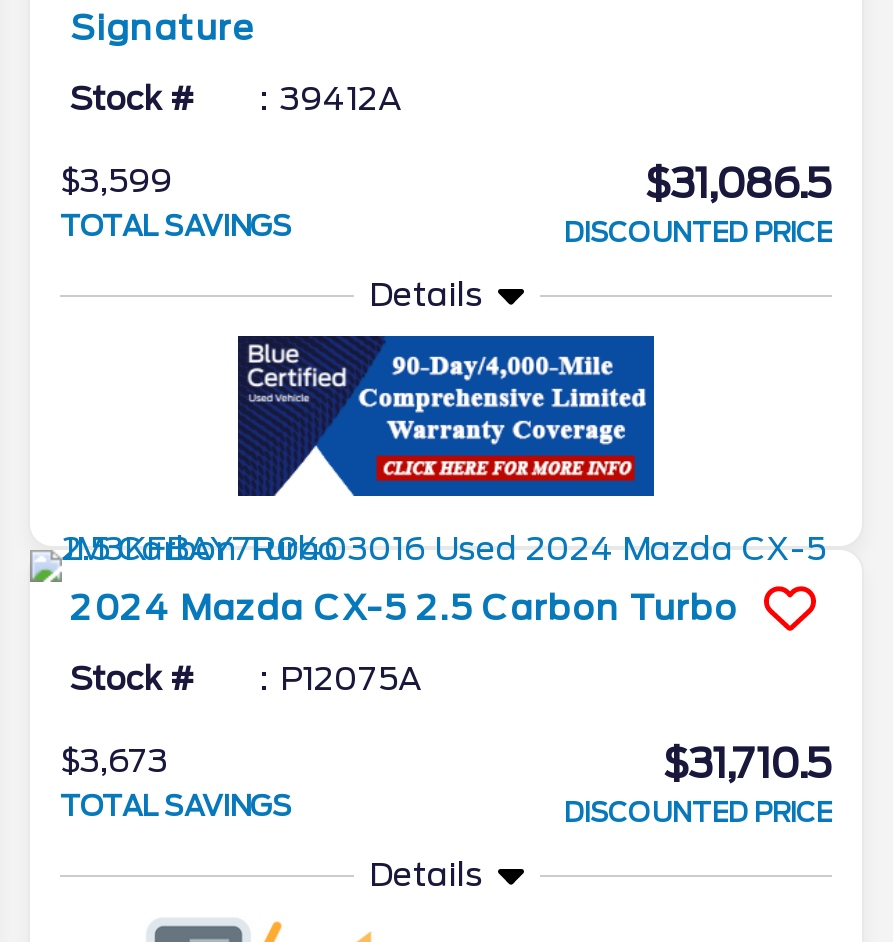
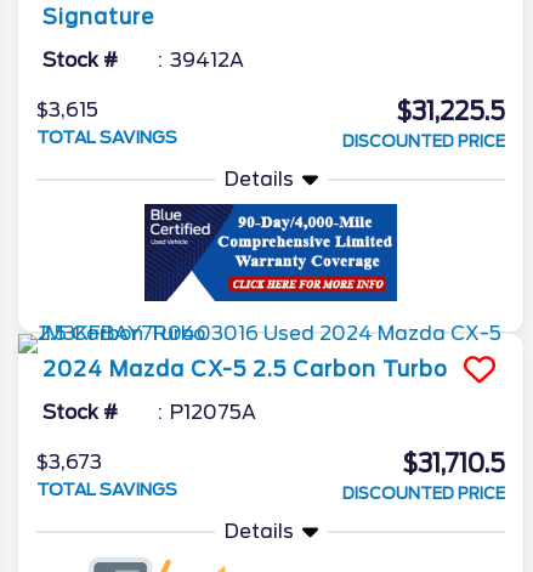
[60,163,172,201] $3,599 -> [36,99,98,122] $3,615
[644,161,832,209] $31,086.5 -> [396,98,505,127] $31,225.5

